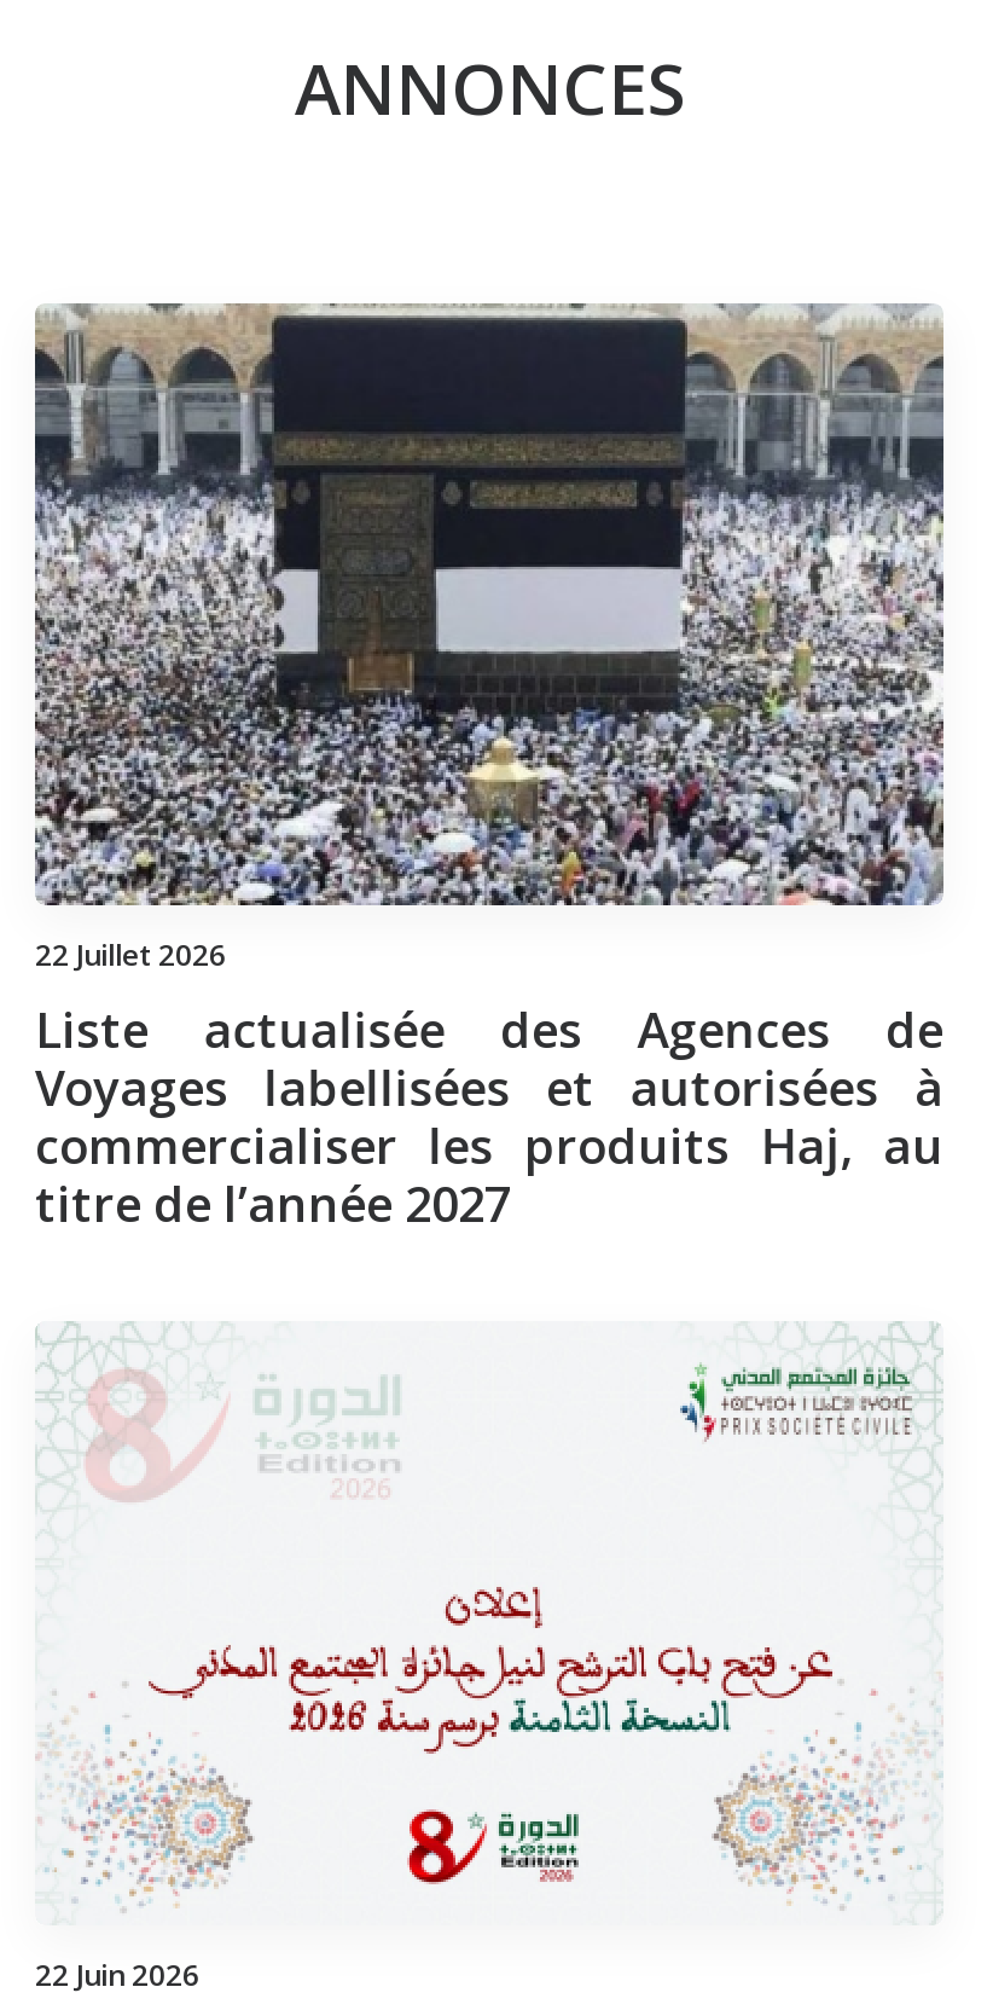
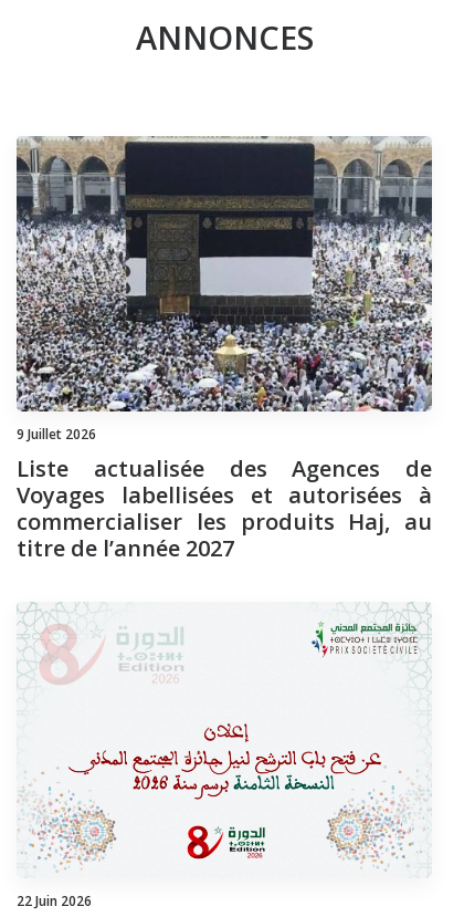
[35,934,226,975] 22 Juillet 2026 -> [17,425,96,444] 9 Juillet 2026

